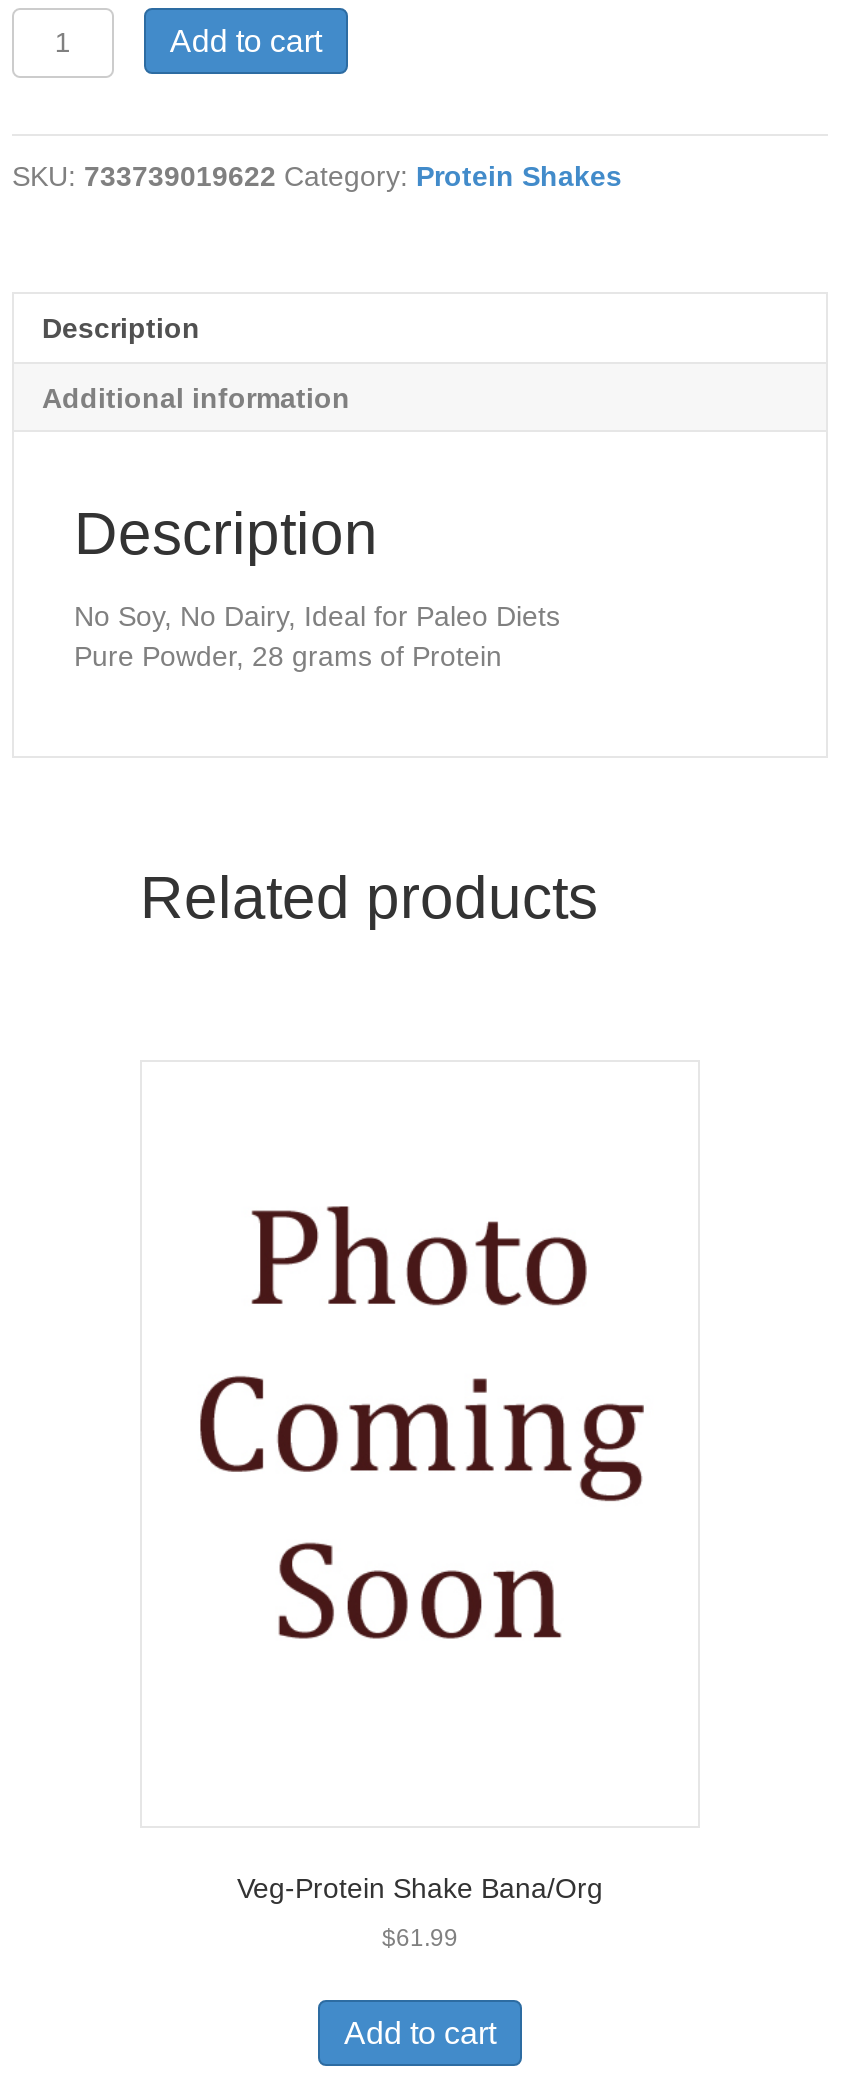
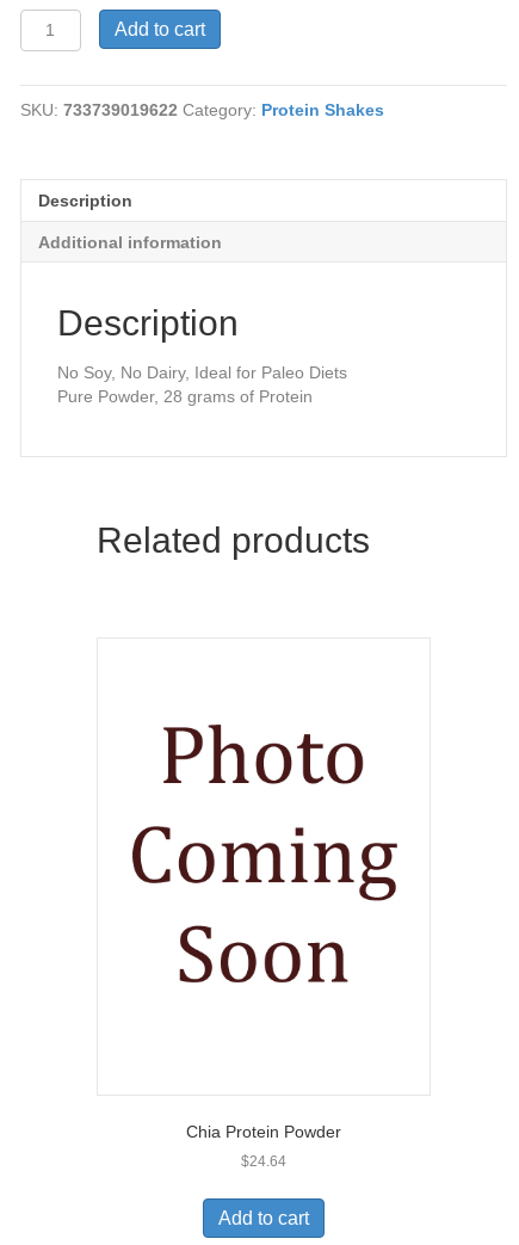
[237,1872,603,1904] Veg-Protein Shake Bana/Org -> [186,1122,341,1141] Chia Protein Powder
[382,1924,458,1952] $61.99 -> [241,1153,286,1170] $24.64

